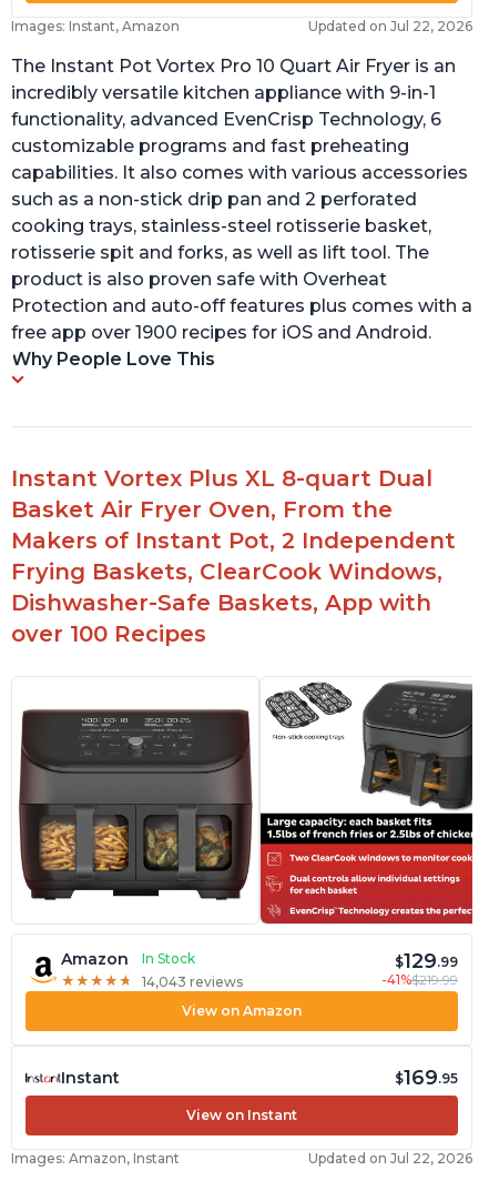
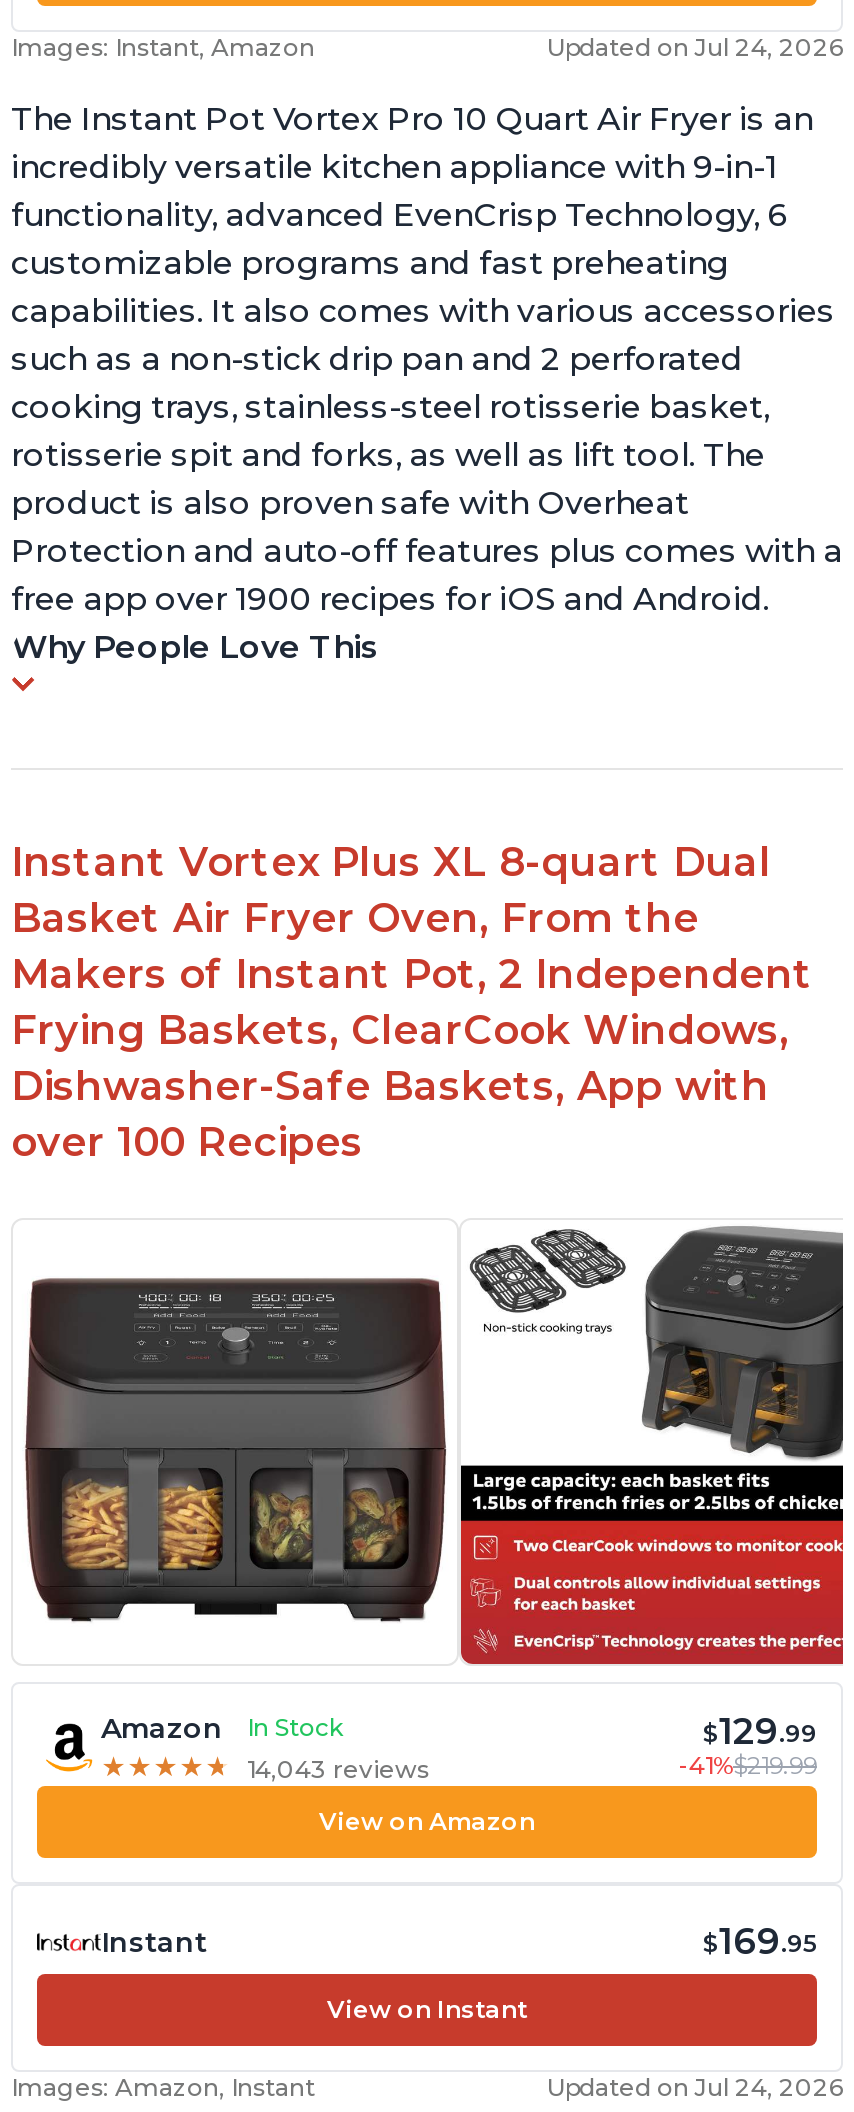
[308,18,472,35] Updated on Jul 22, 2026 -> [547,32,843,62] Updated on Jul 24, 2026
[308,1150,472,1167] Updated on Jul 22, 2026 -> [547,2072,843,2102] Updated on Jul 24, 2026

